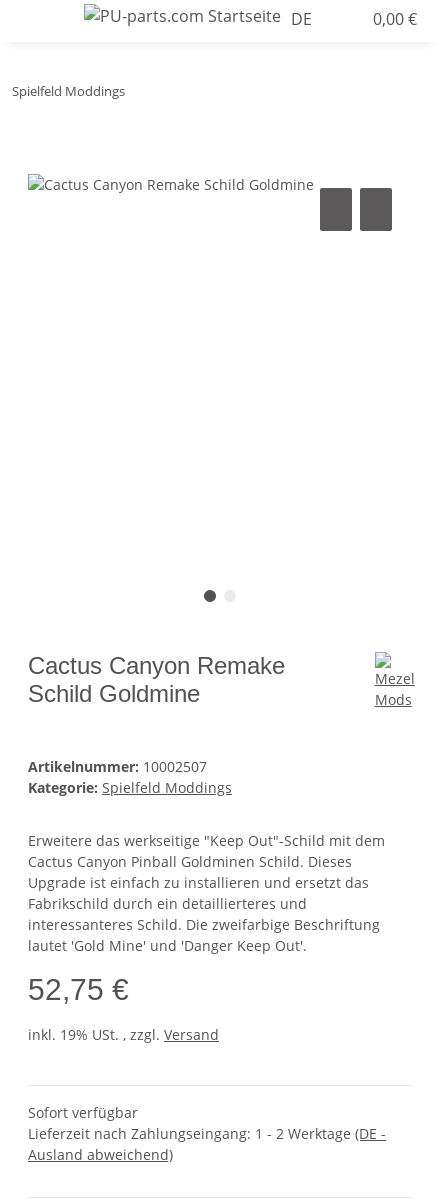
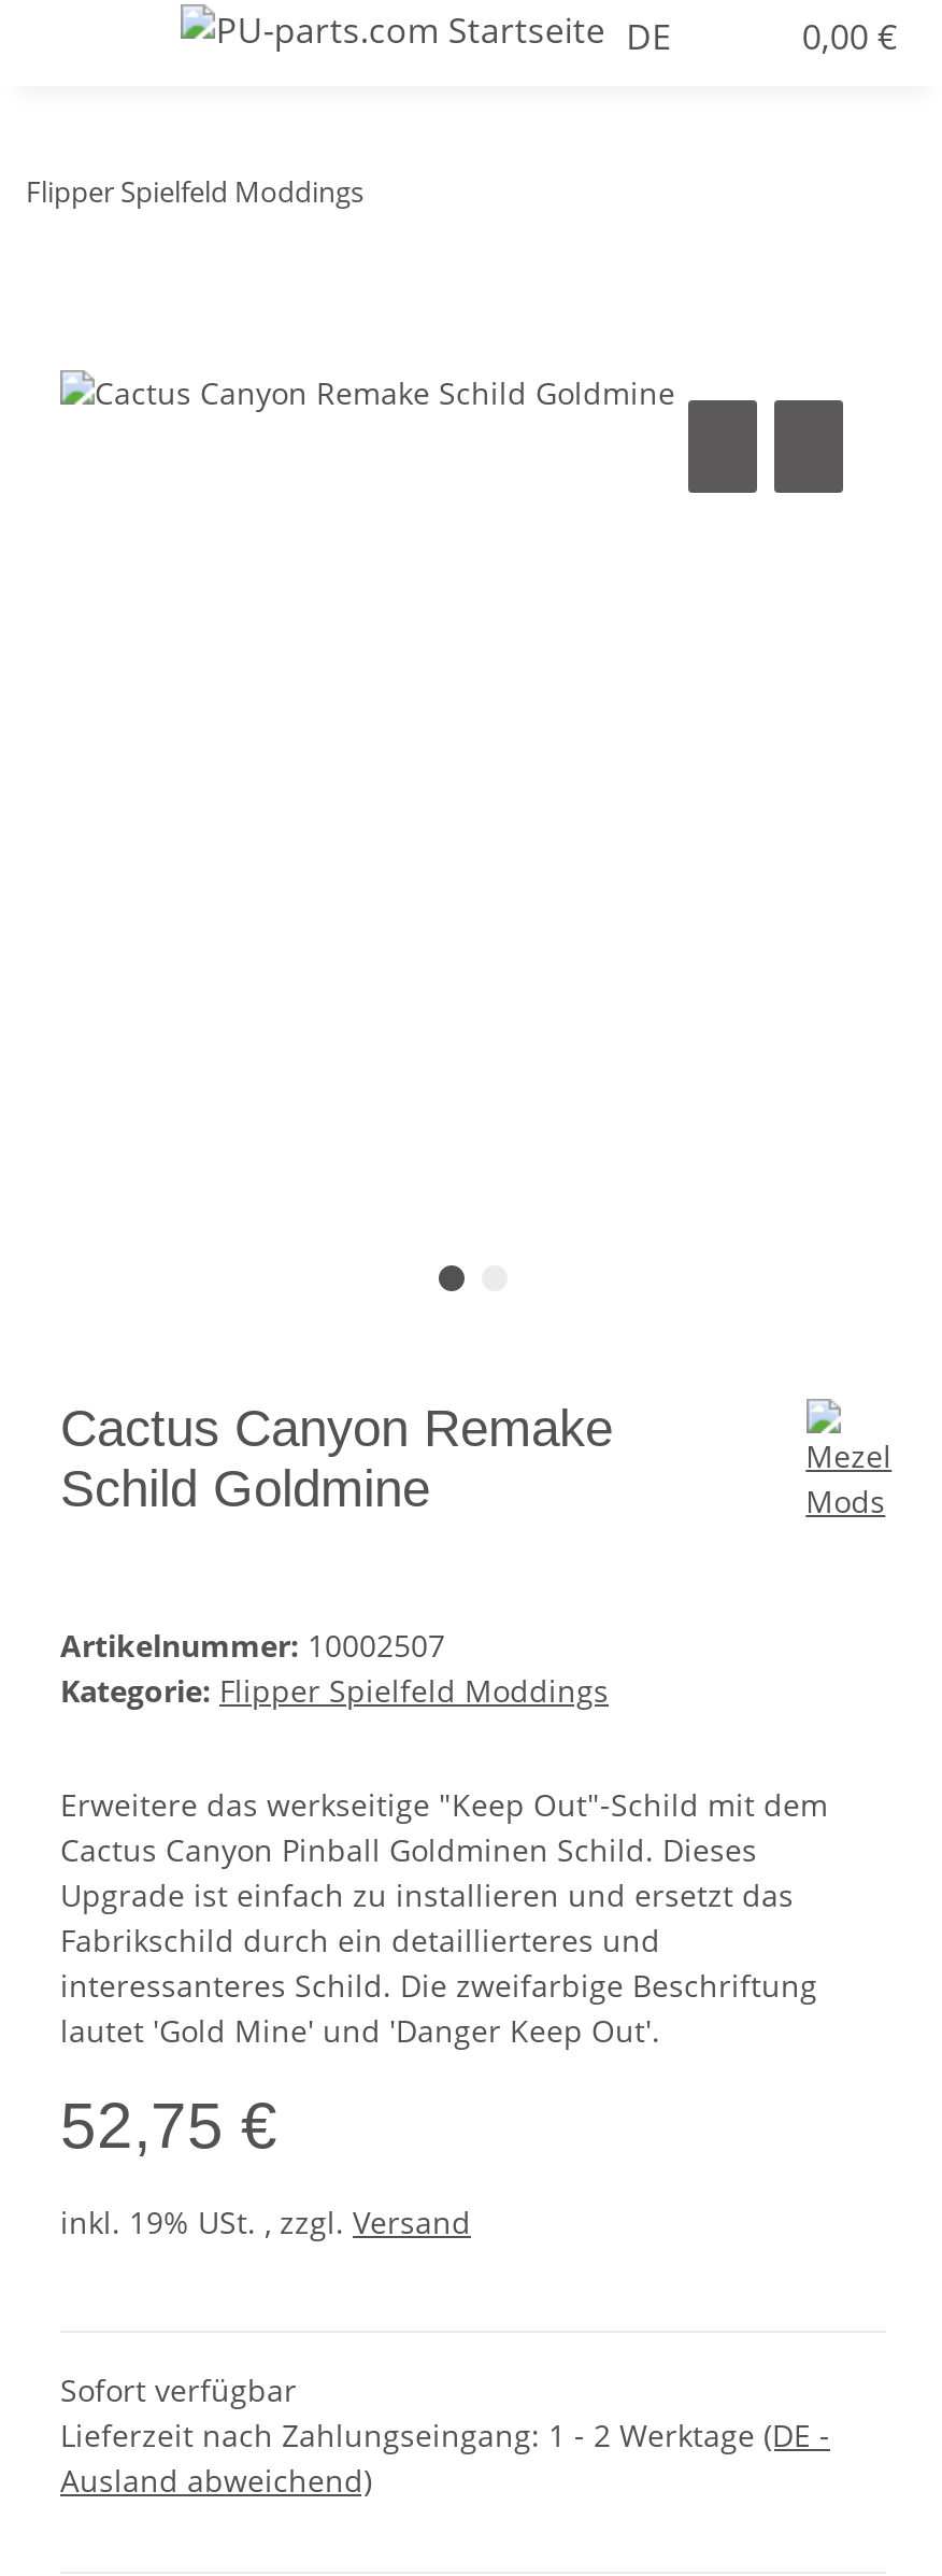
[12,82,125,100] Spielfeld Moddings -> [26,172,363,211] Flipper Spielfeld Moddings
[28,778,232,797] Kategorie: Spielfeld Moddings -> [60,1670,609,1711] Kategorie: Flipper Spielfeld Moddings

